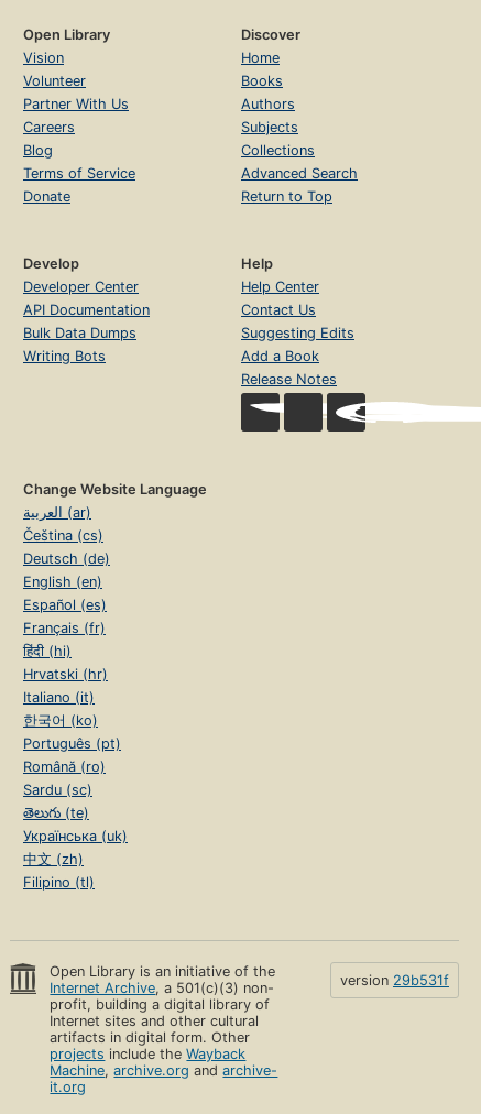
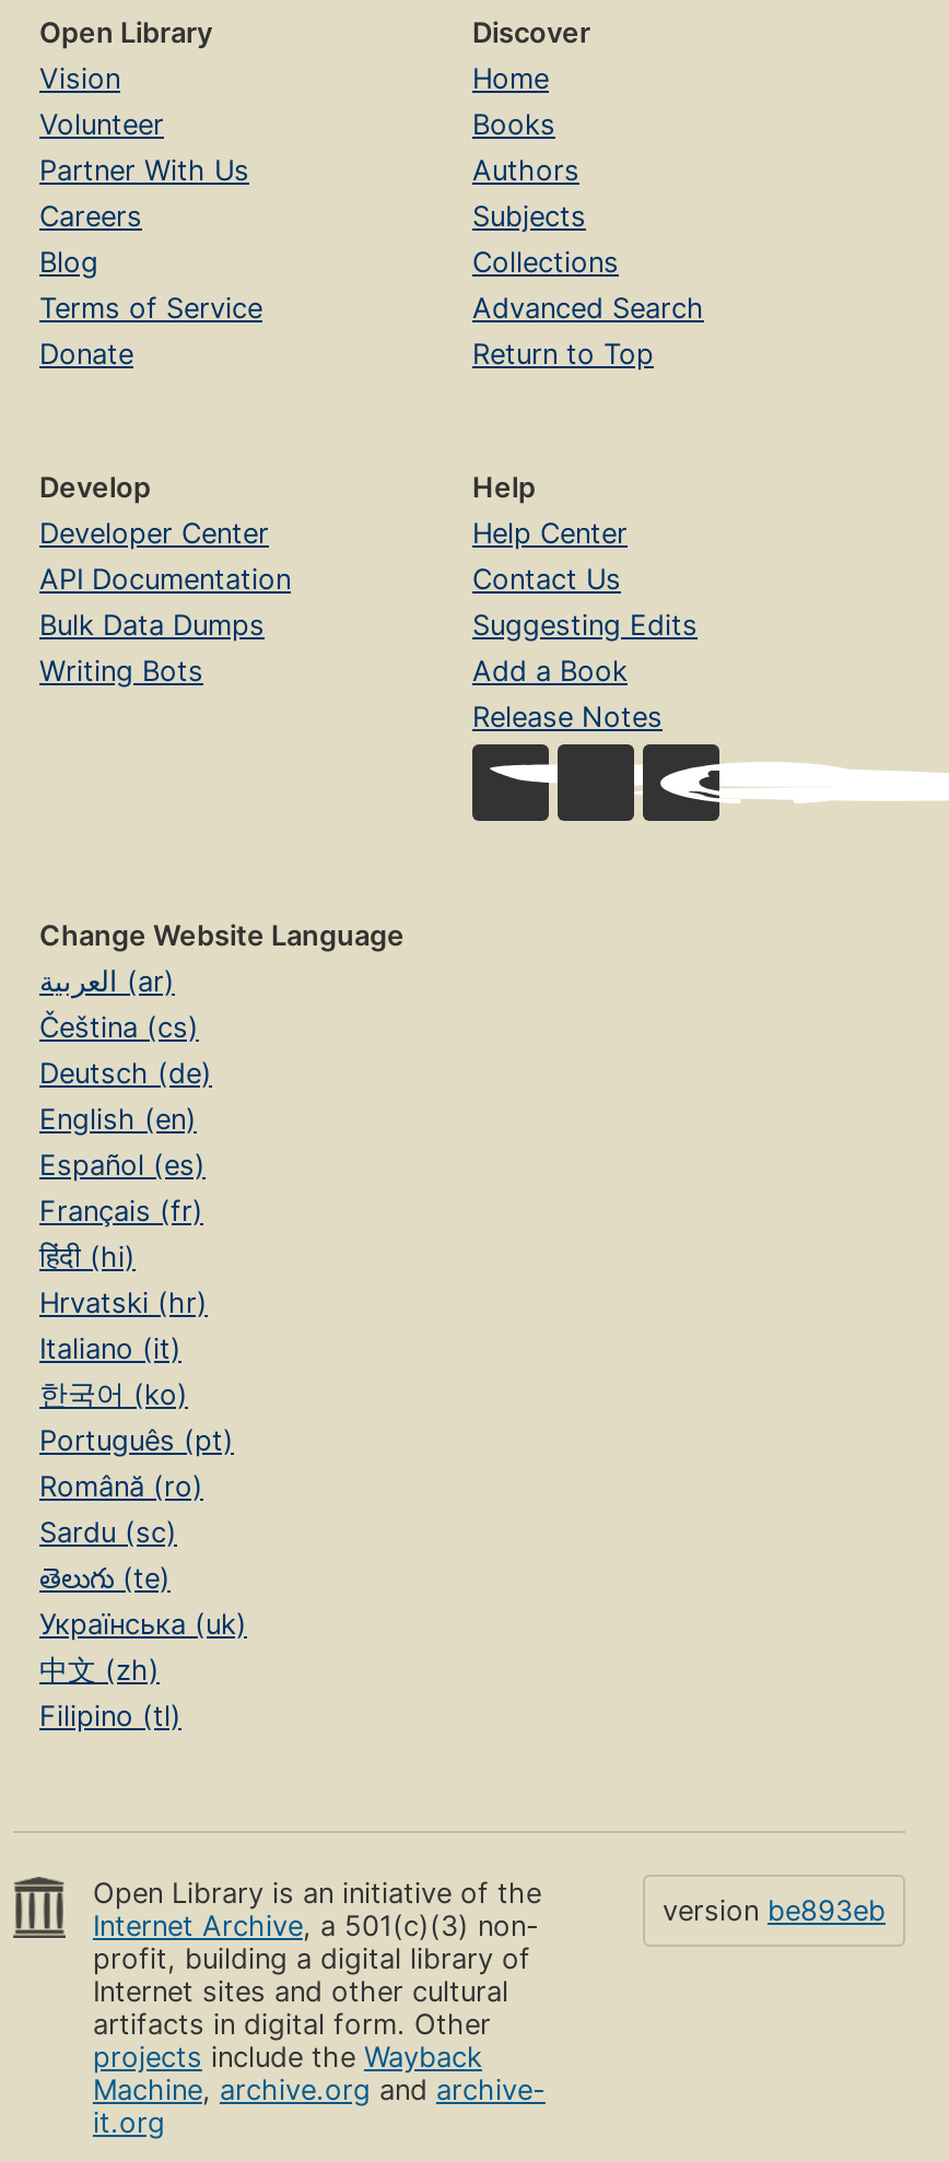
[340,972,449,989] version 29b531f -> [663,1895,886,1928] version be893eb

